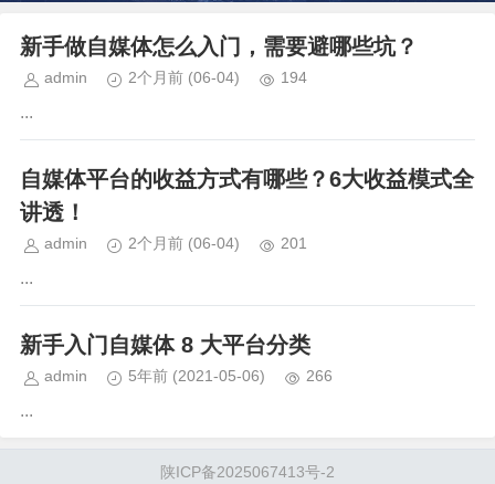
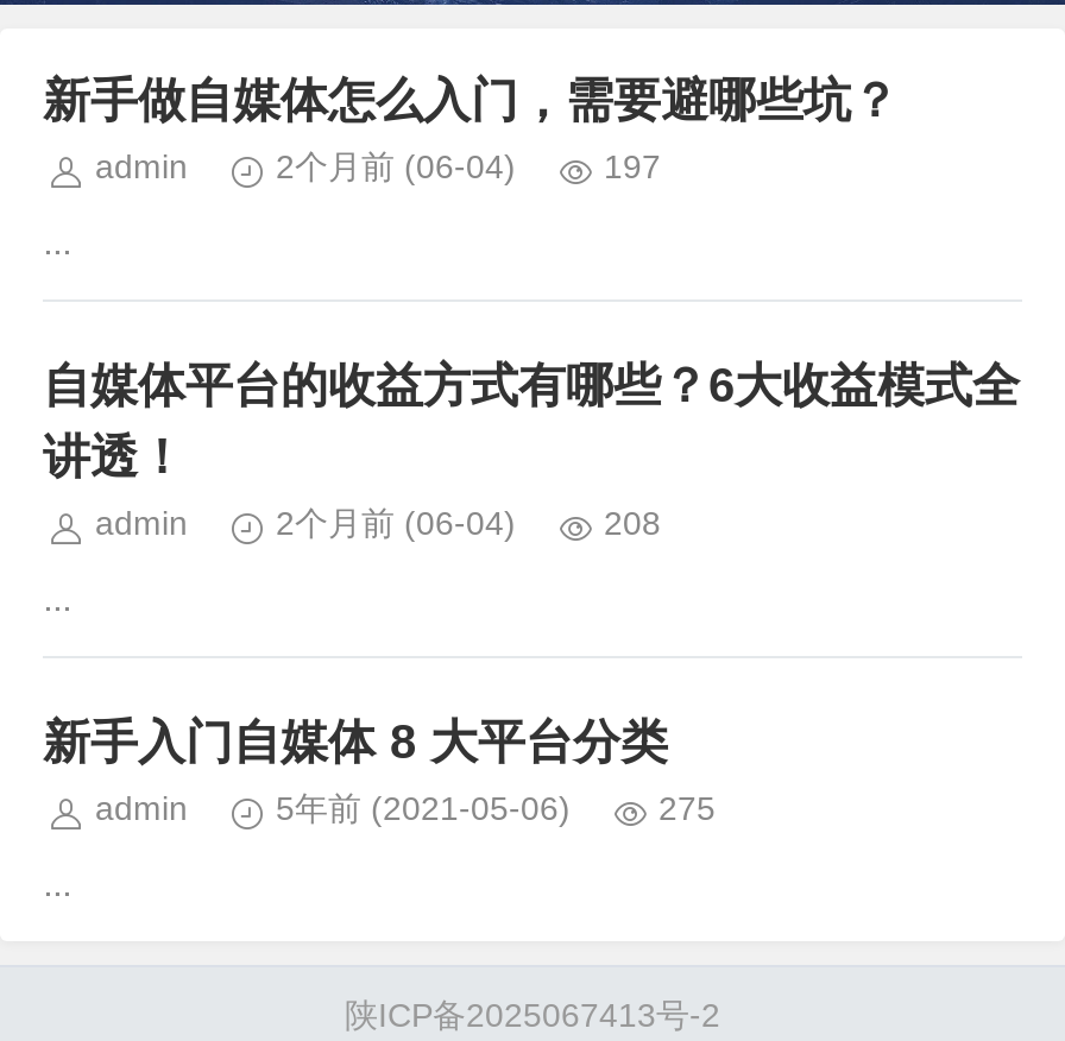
[281,69,307,86] 194 -> [604,147,661,185] 197
[281,234,307,252] 201 -> [604,504,661,542] 208
[306,367,333,385] 266 -> [658,789,716,827] 275

